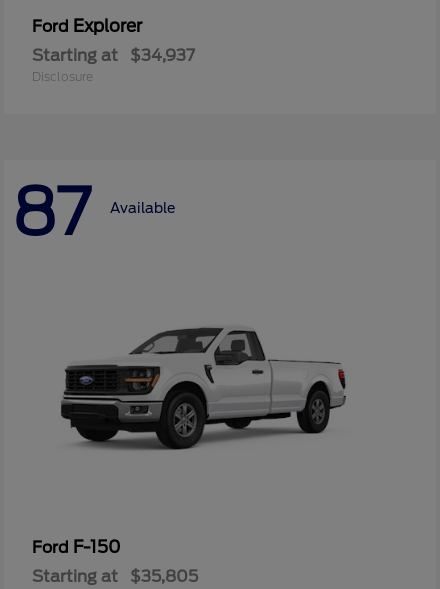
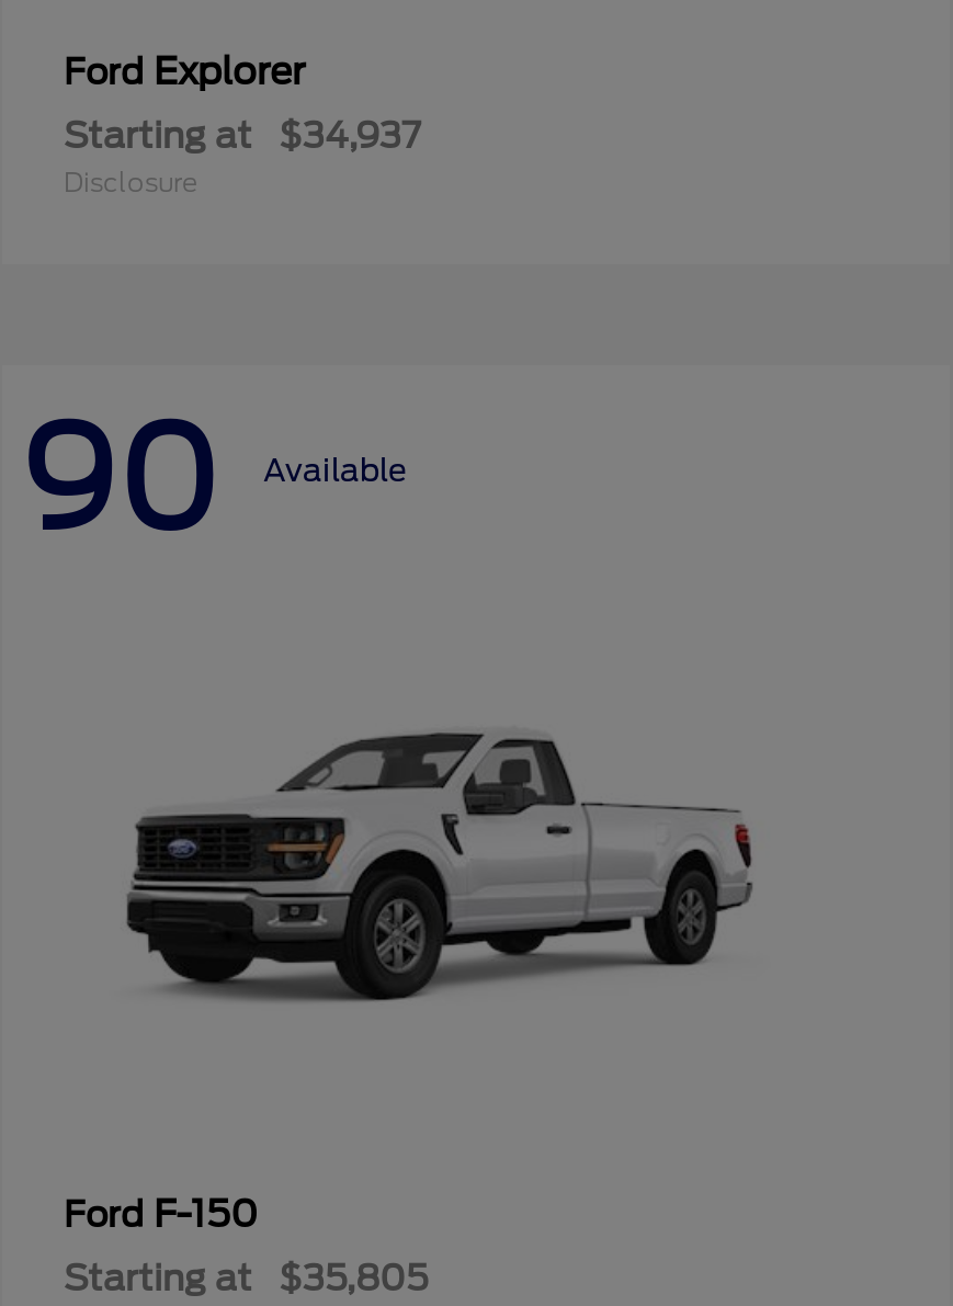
[12,174,175,250] 87 Available -> [20,397,406,564] 90 Available

